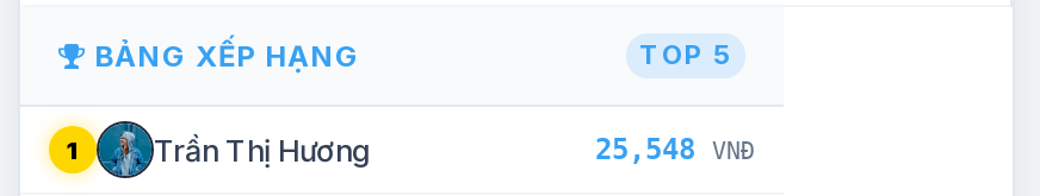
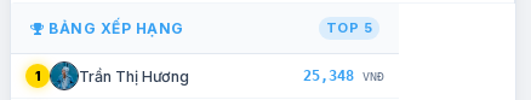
[595,132,755,165] 25,548 VNĐ -> [303,67,384,84] 25,348 VNĐ

